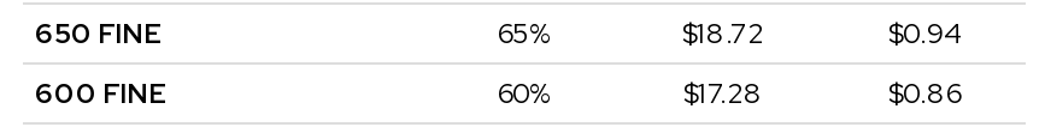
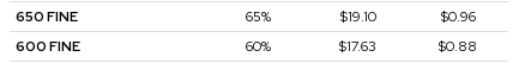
[682,14,764,53] $18.72 -> [340,7,376,26] $19.10
[888,14,961,53] $0.94 -> [440,7,475,26] $0.96
[683,74,763,113] $17.28 -> [339,37,376,56] $17.63
[888,74,961,113] $0.86 -> [439,37,477,56] $0.88

